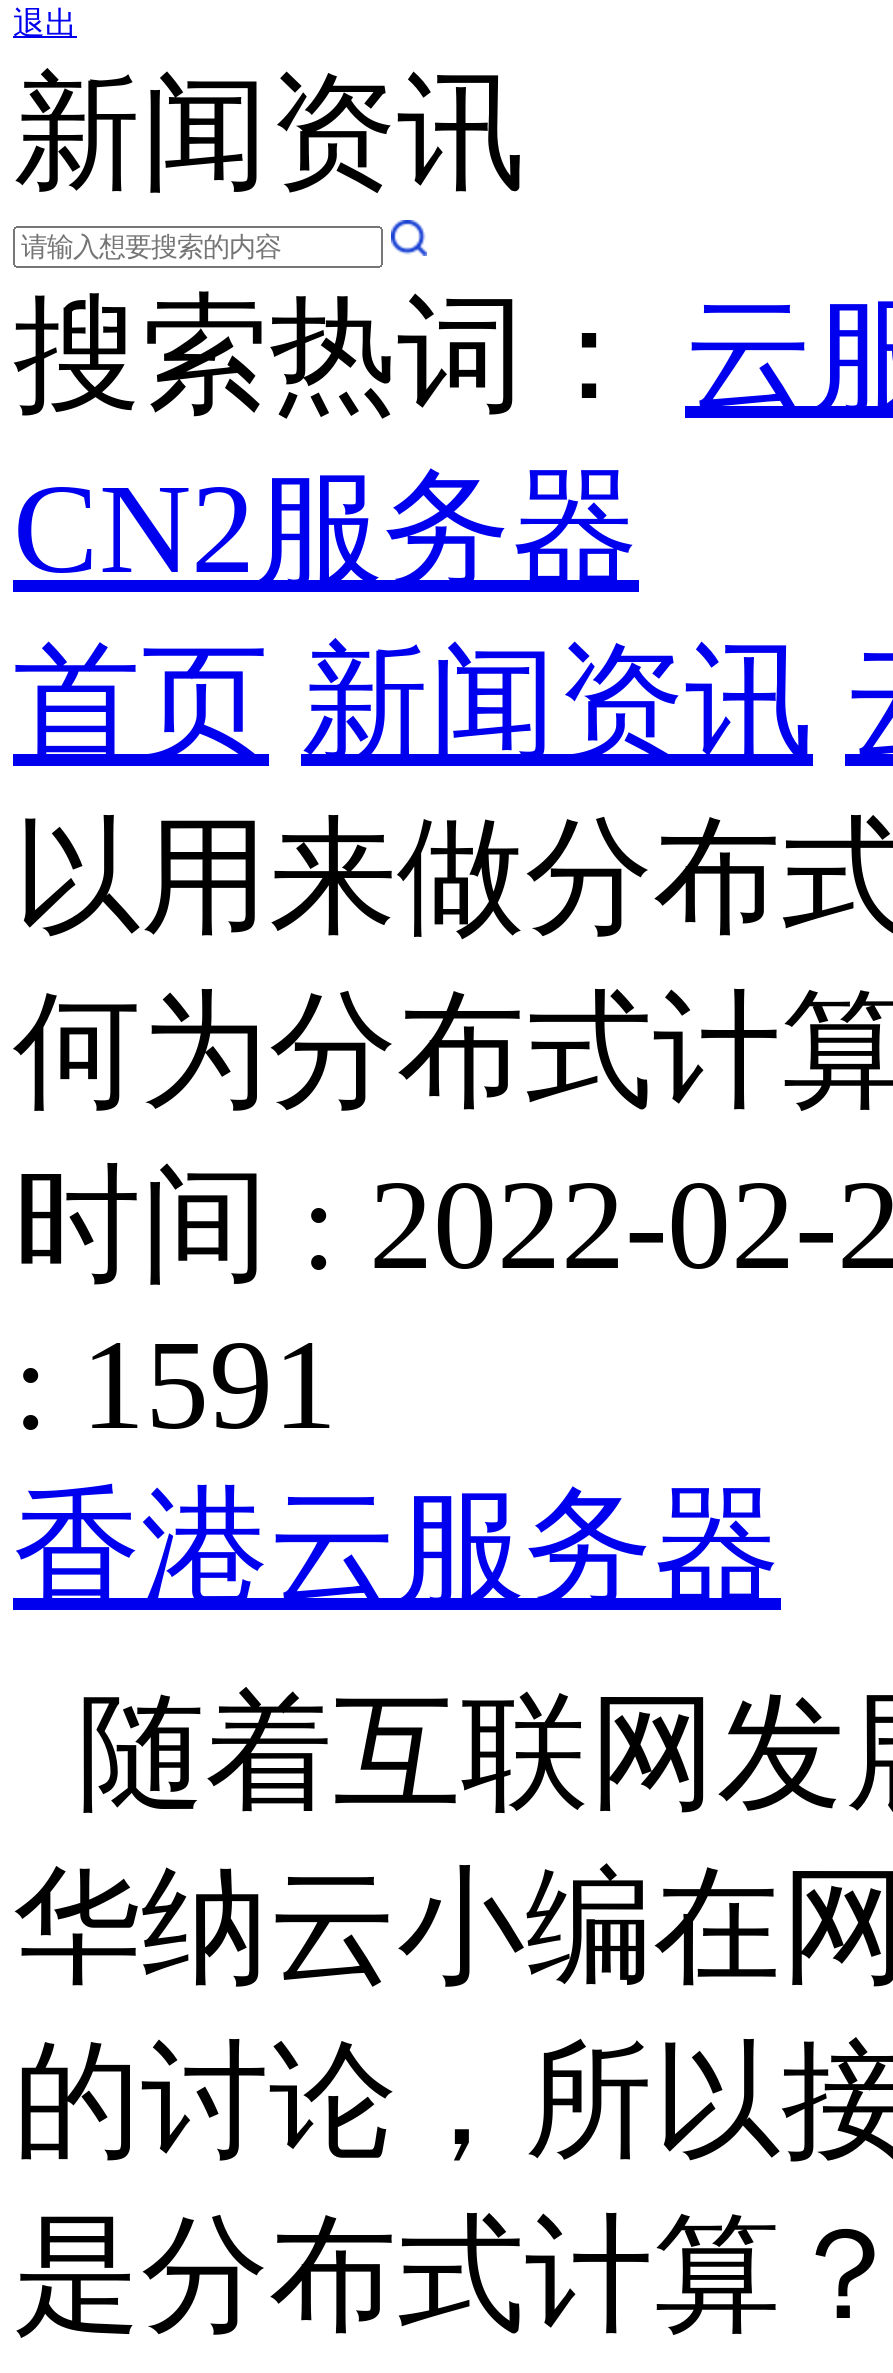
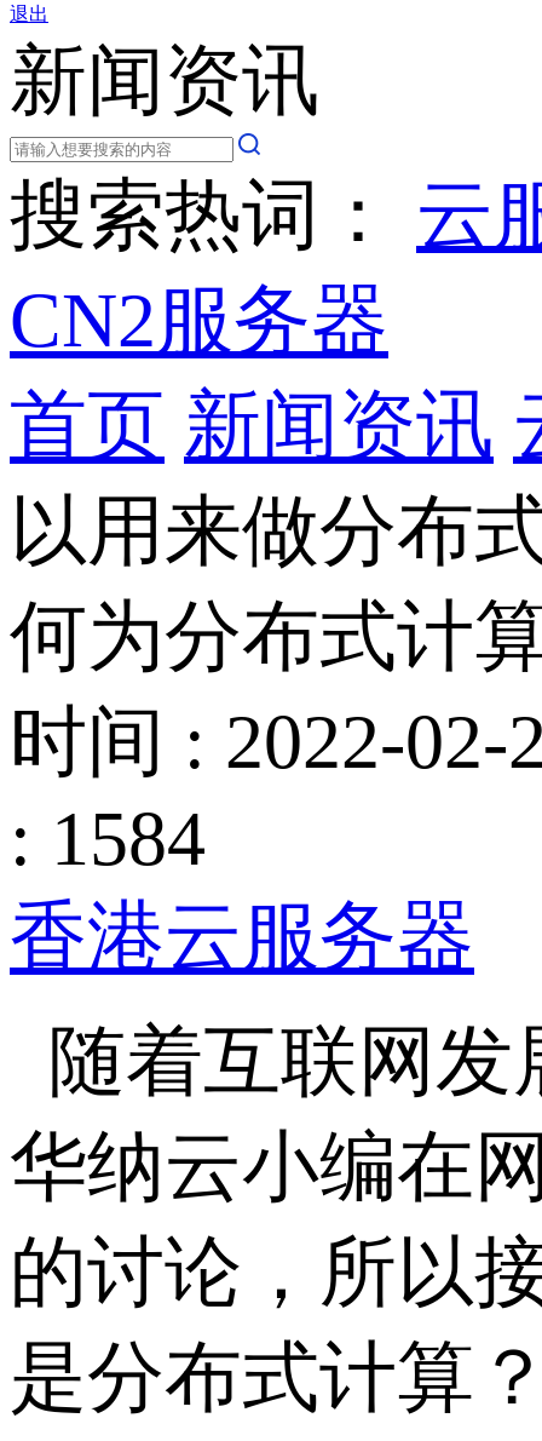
[13,1314,337,1456] : 1591 -> [10,796,206,882] : 1584

